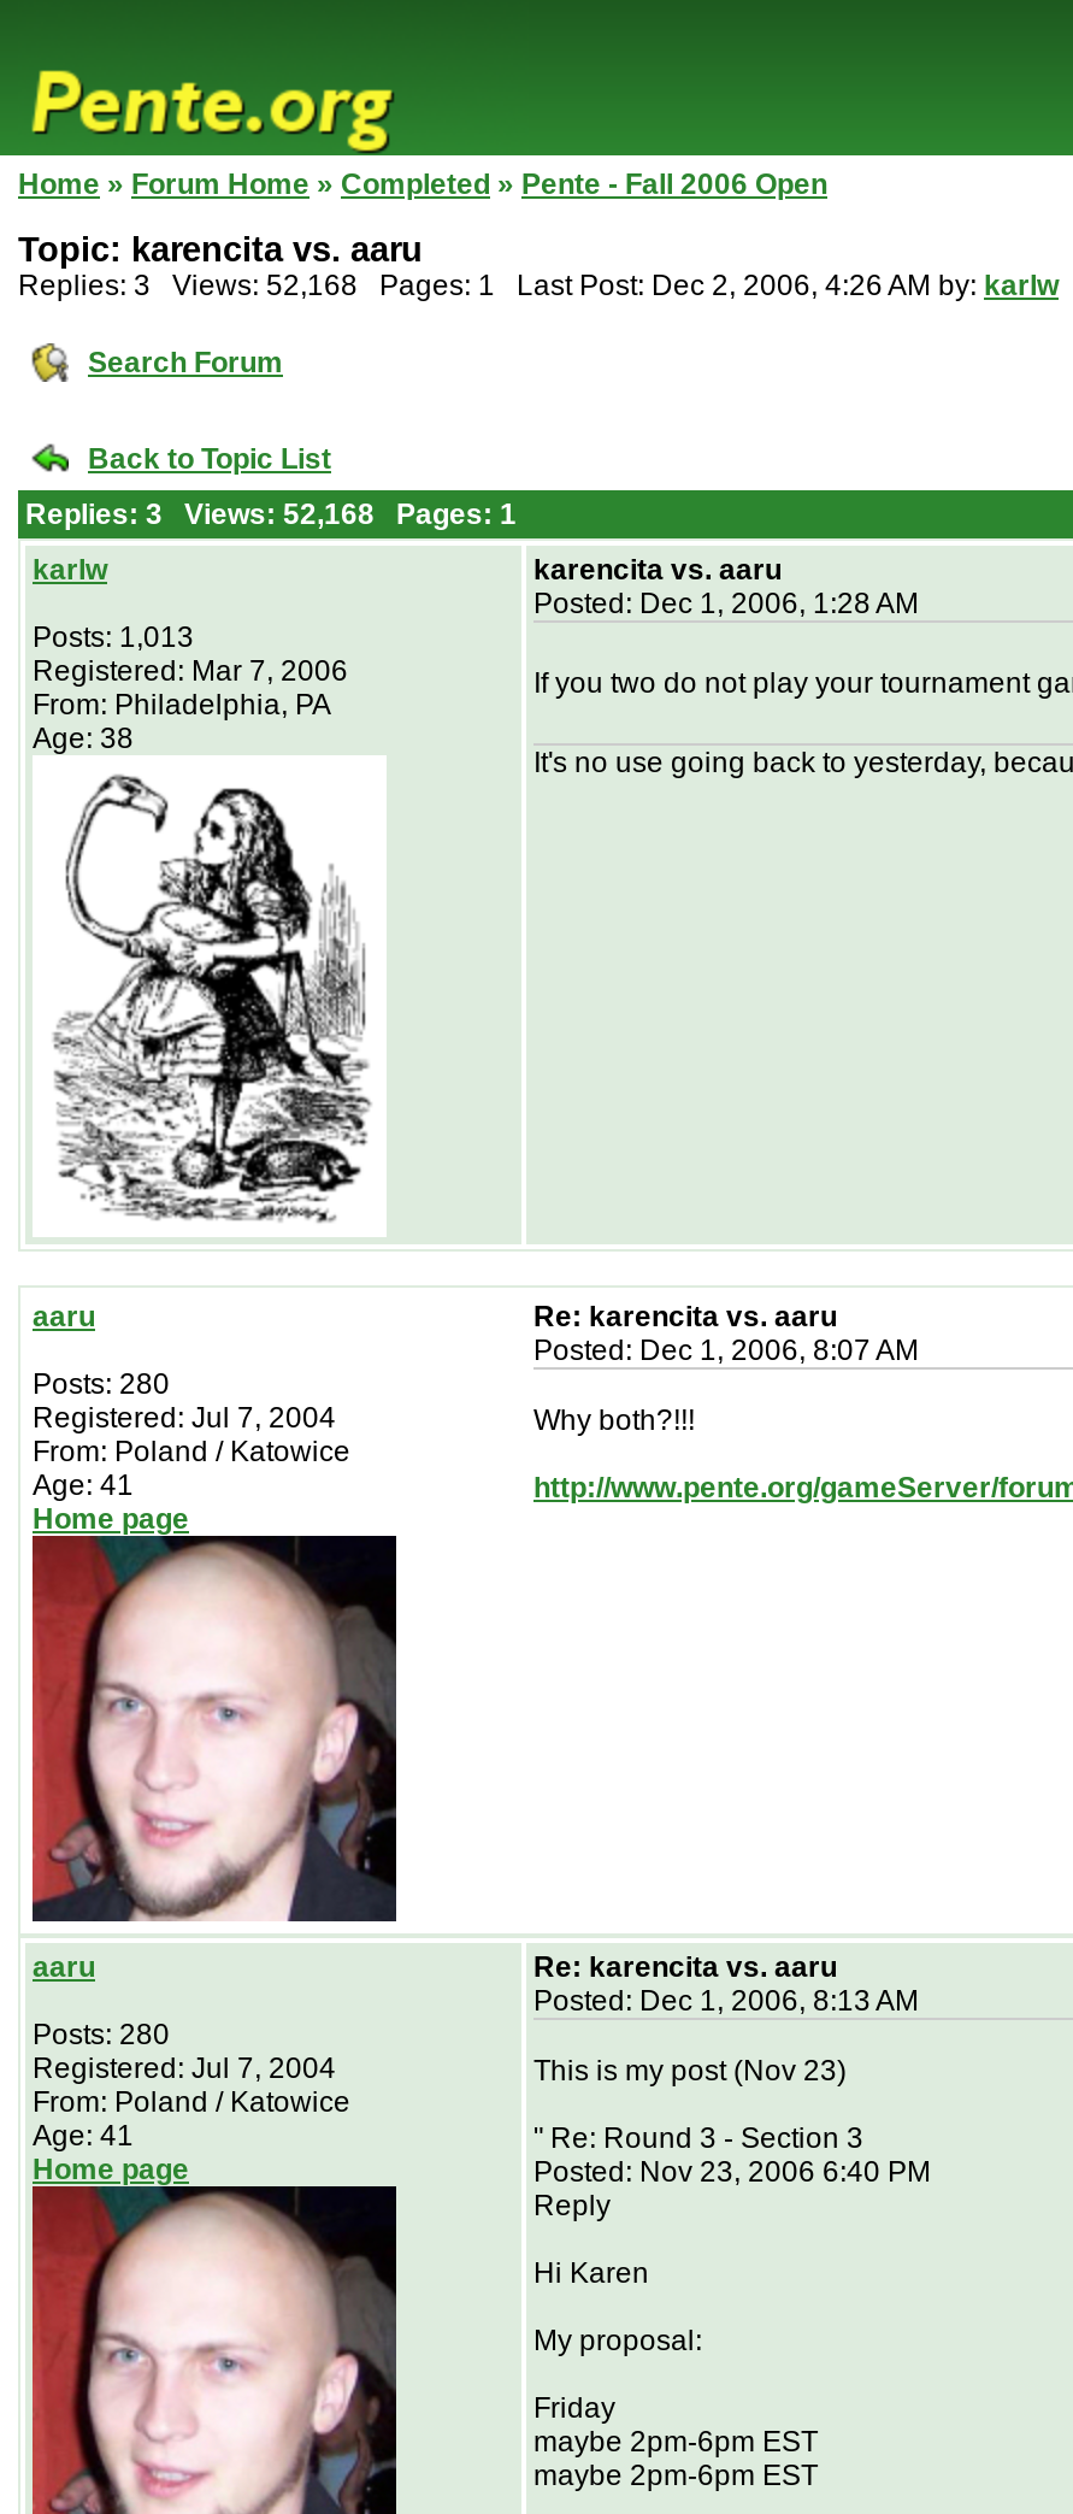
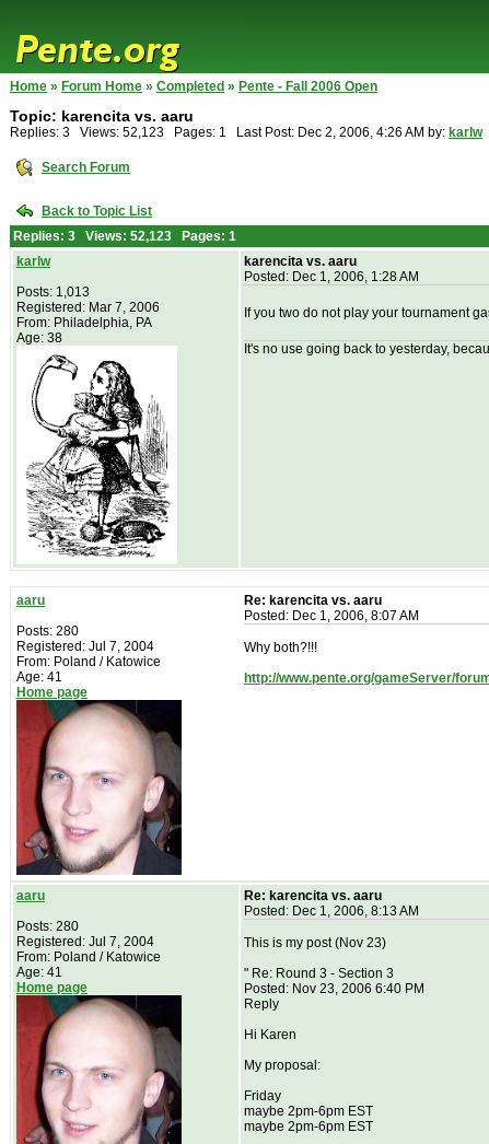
[18,269,1059,302] Replies: 3 Views: 52,168 Pages: 1 Last Post: Dec 2, 2006, 4:26 AM by: karlw -> [10,125,482,140] Replies: 3 Views: 52,123 Pages: 1 Last Post: Dec 2, 2006, 4:26 AM by: karlw
[25,497,531,531] Replies: 3 Views: 52,168 Pages: 1 -> [13,229,243,244] Replies: 3 Views: 52,123 Pages: 1

